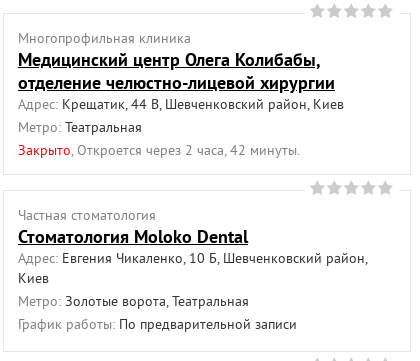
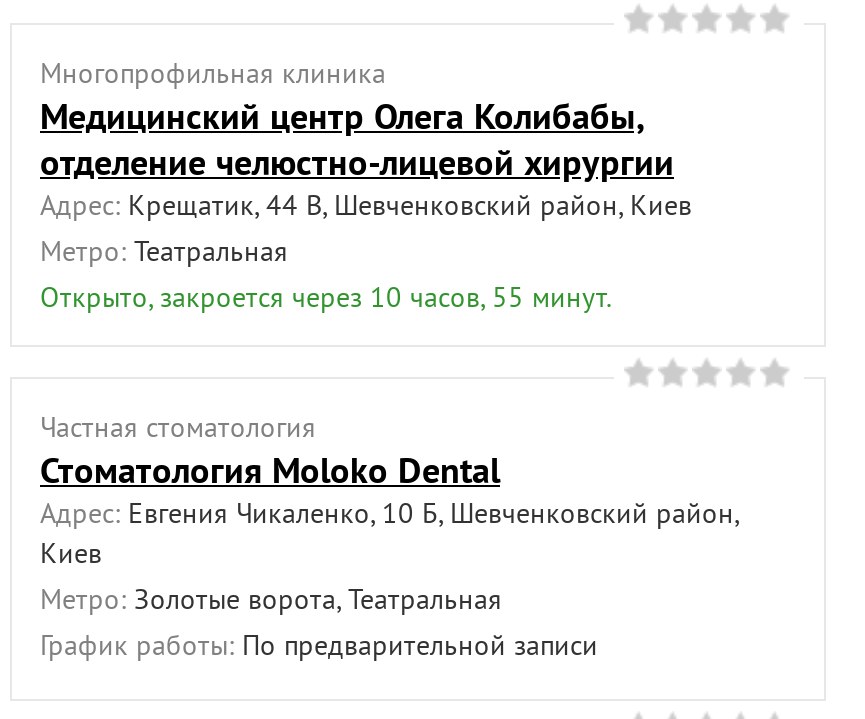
[18,141,300,159] Закрыто, Откроется через 2 часа, 42 минуты. -> [40,279,612,315] Открыто, закроется через 10 часов, 55 минут.

